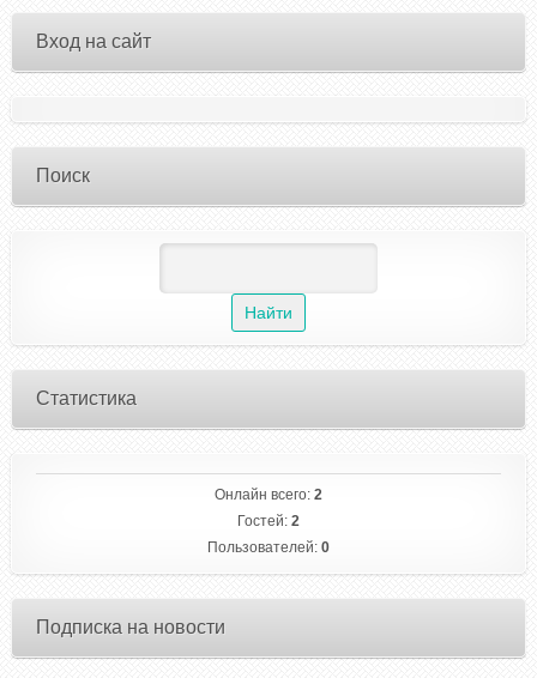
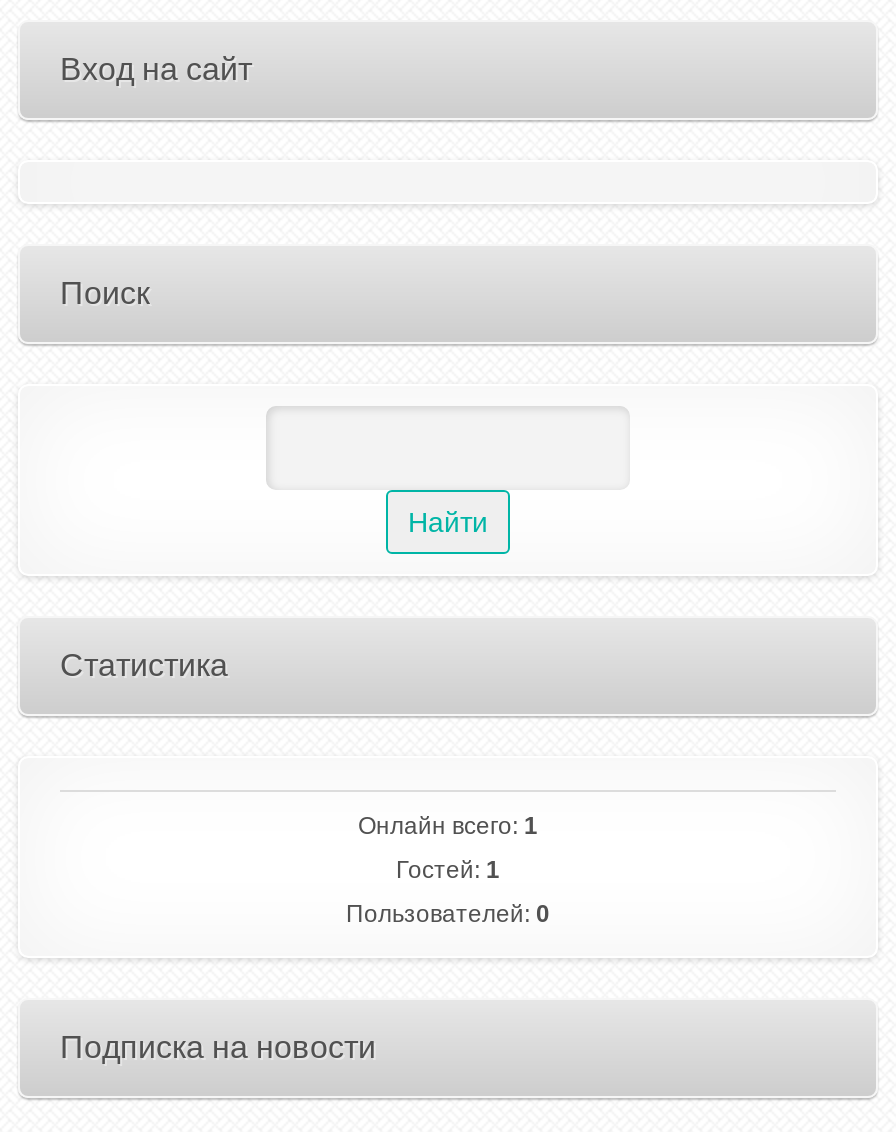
[215,486,322,503] Онлайн всего: 2 -> [358,812,538,840] Онлайн всего: 1
[237,513,300,529] Гостей: 2 -> [396,856,500,884] Гостей: 1

